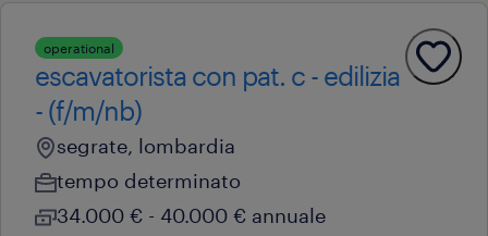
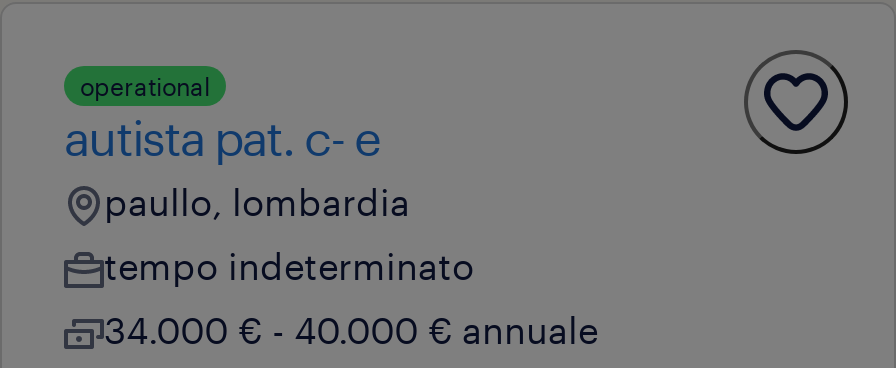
[35,60,400,158] escavatorista con pat. c - edilizia | - (f/m/nb) | segrate, lombardia -> [64,108,410,224] autista pat. c- e | paullo, lombardia
[57,169,241,192] tempo determinato -> [104,244,474,288] tempo indeterminato

